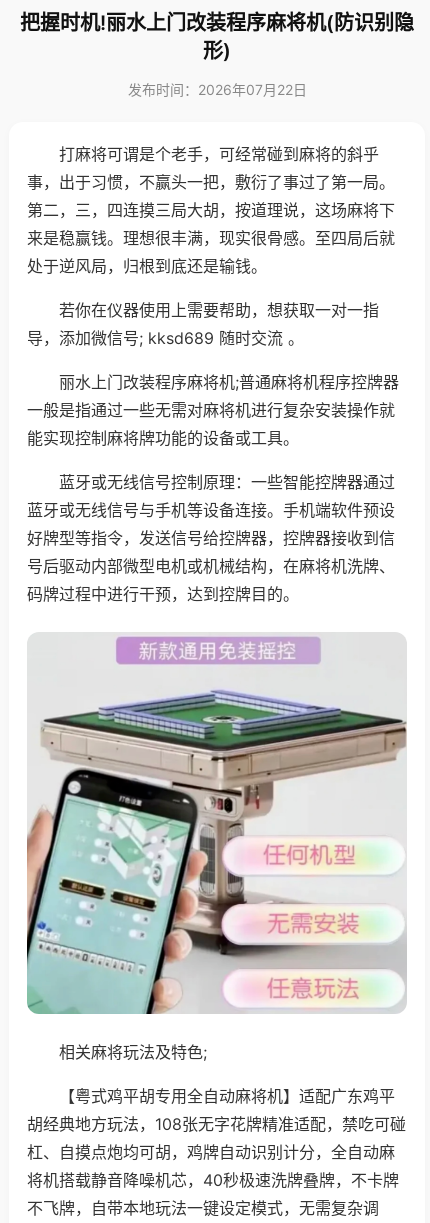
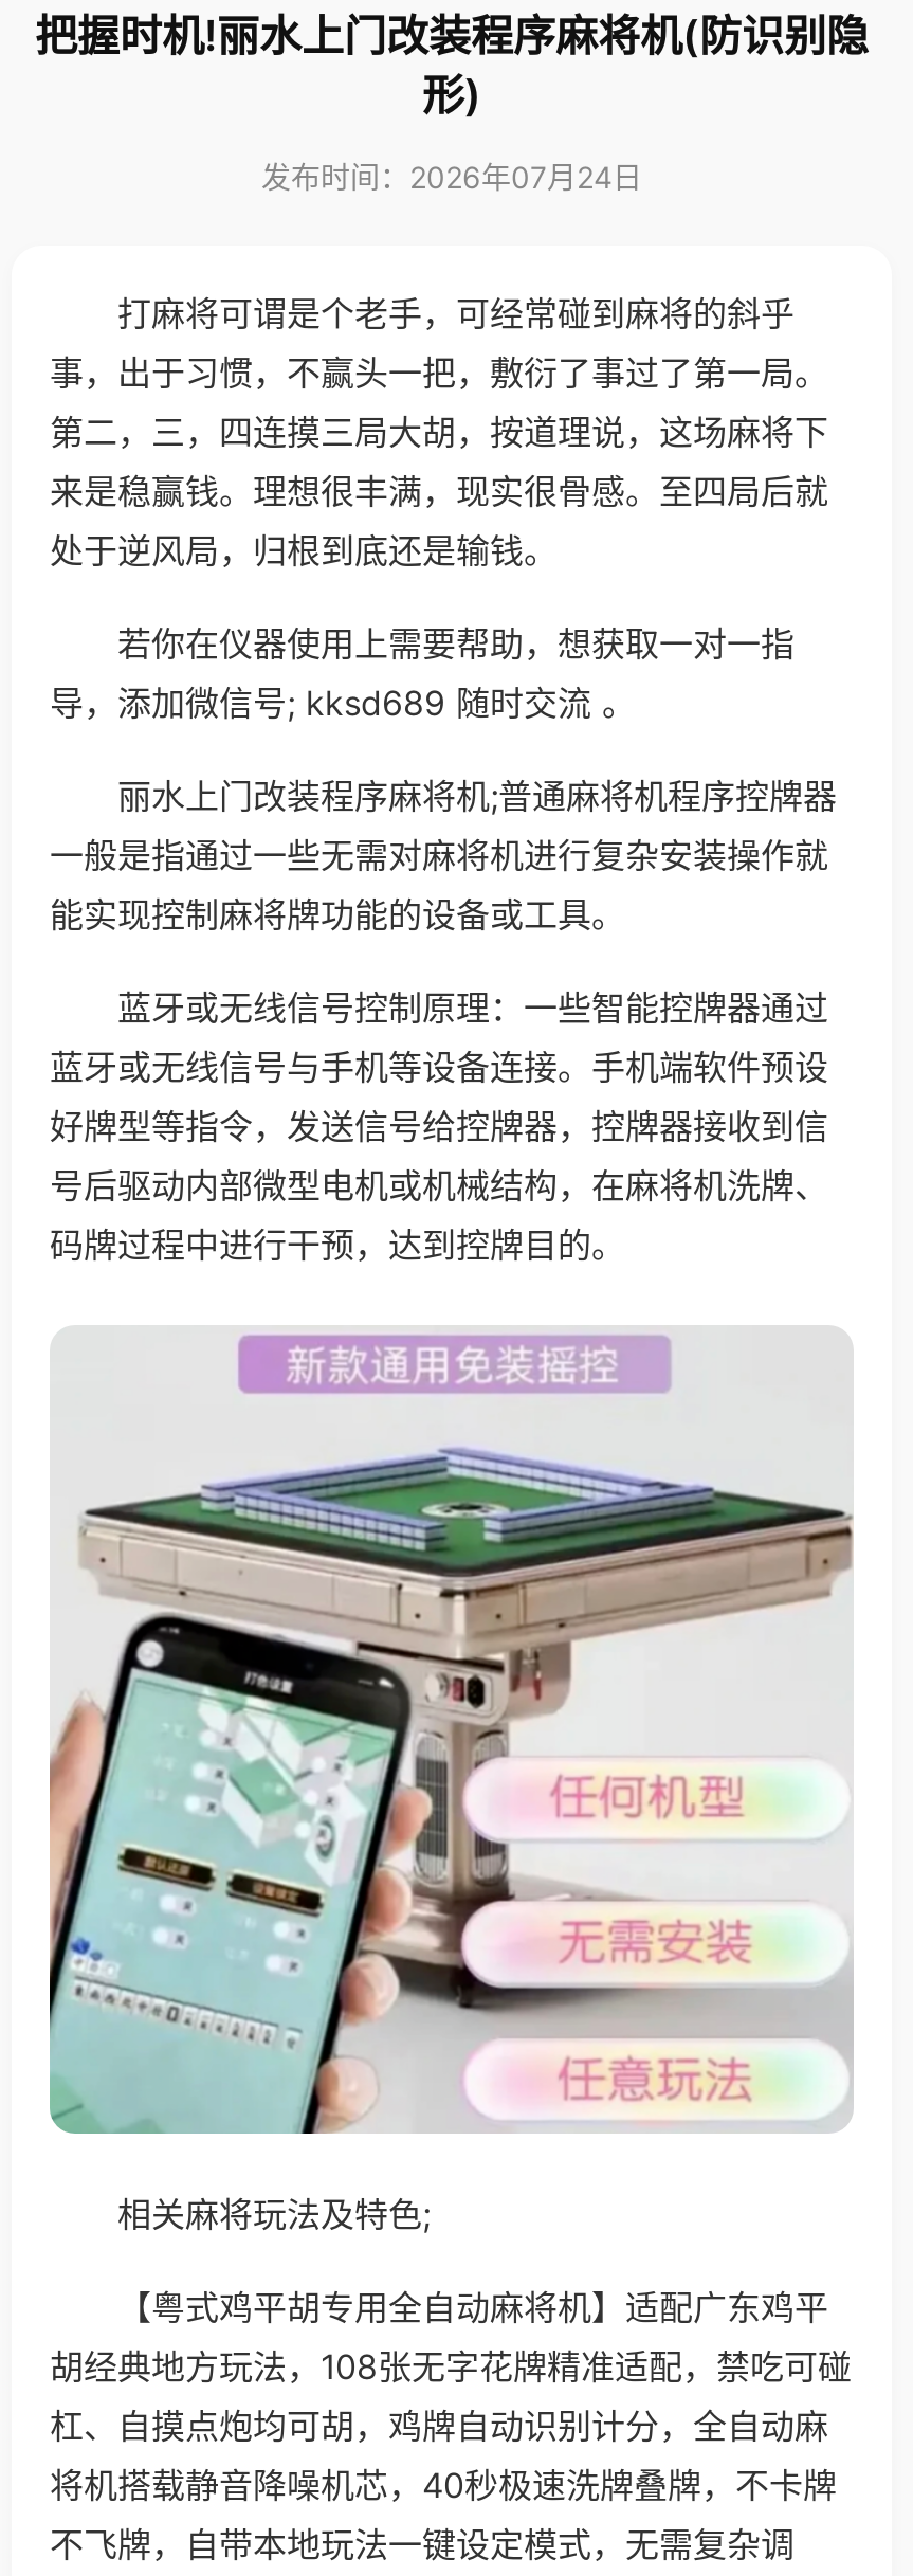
[127,81,306,98] 发布时间：2026年07月22日 -> [261,159,642,195] 发布时间：2026年07月24日

